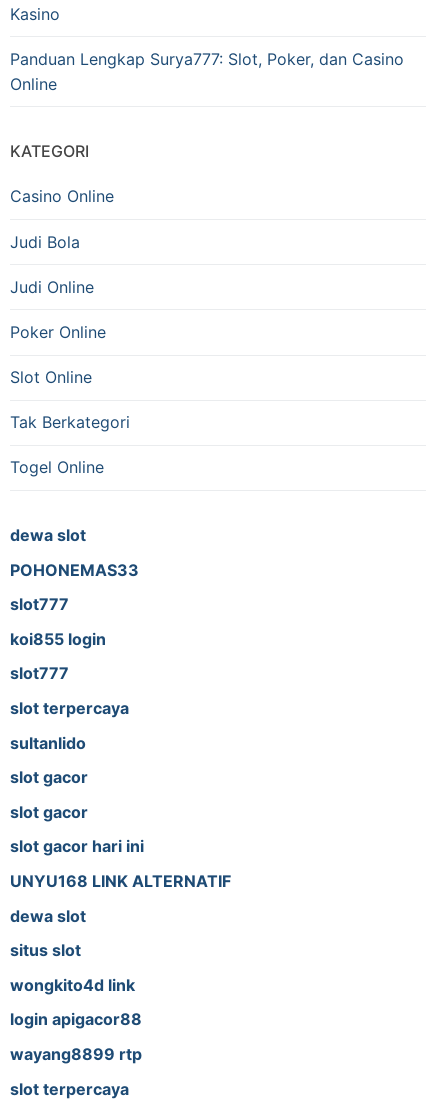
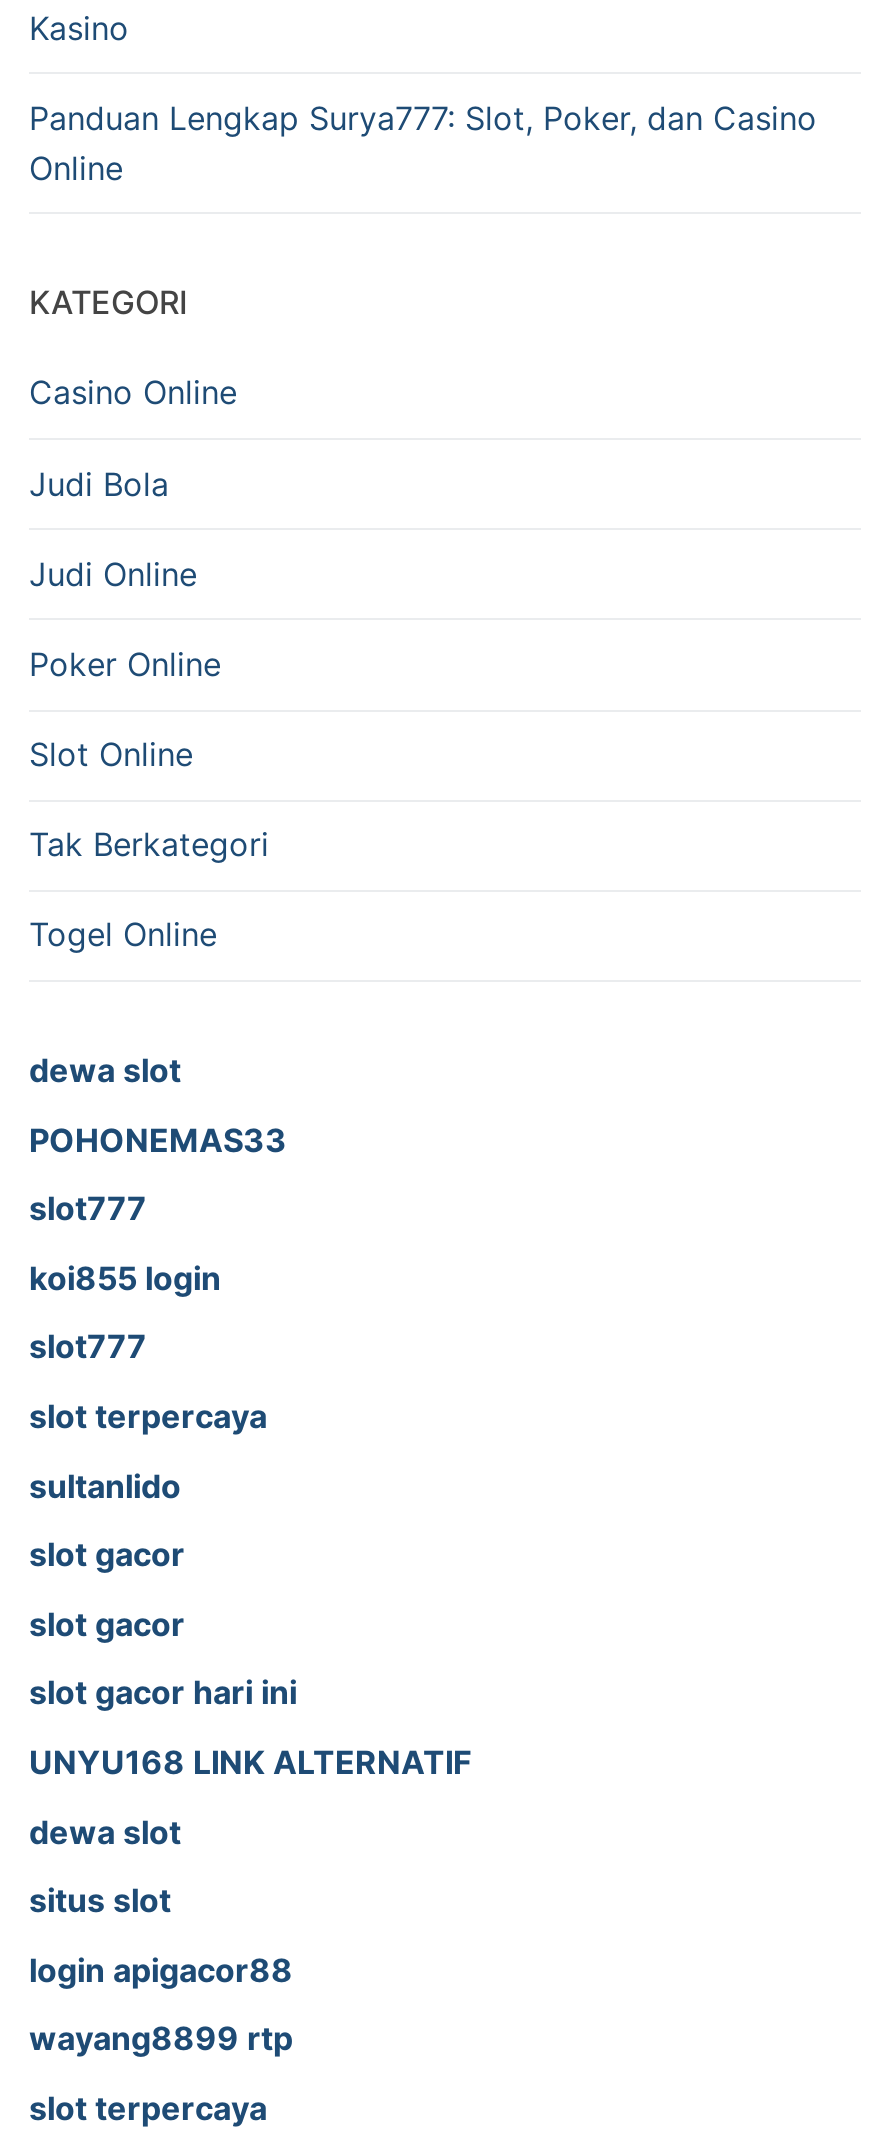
[10,975,135,995] wongkito4d link -> none

